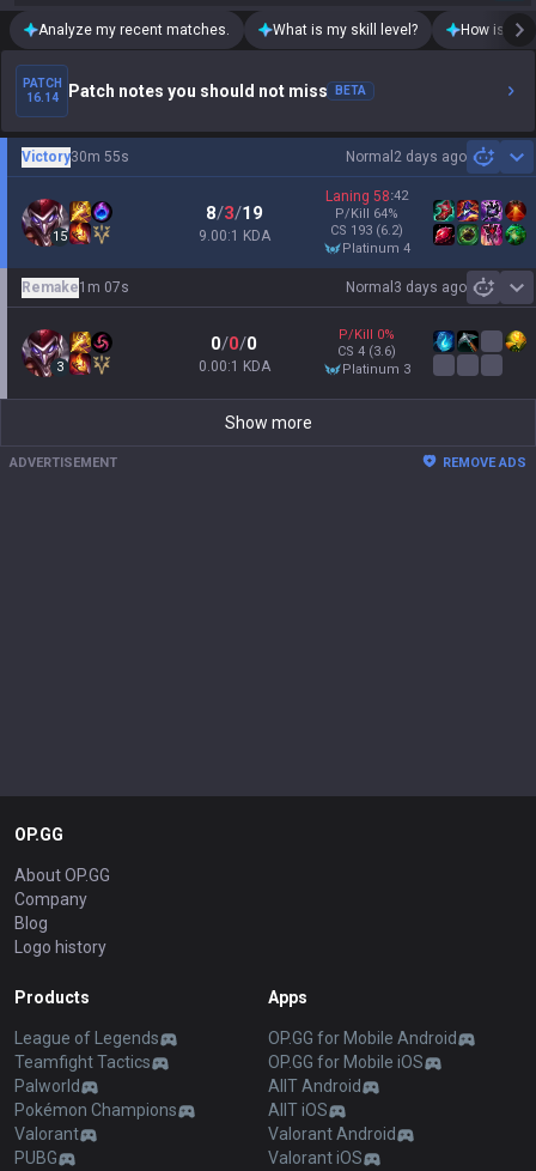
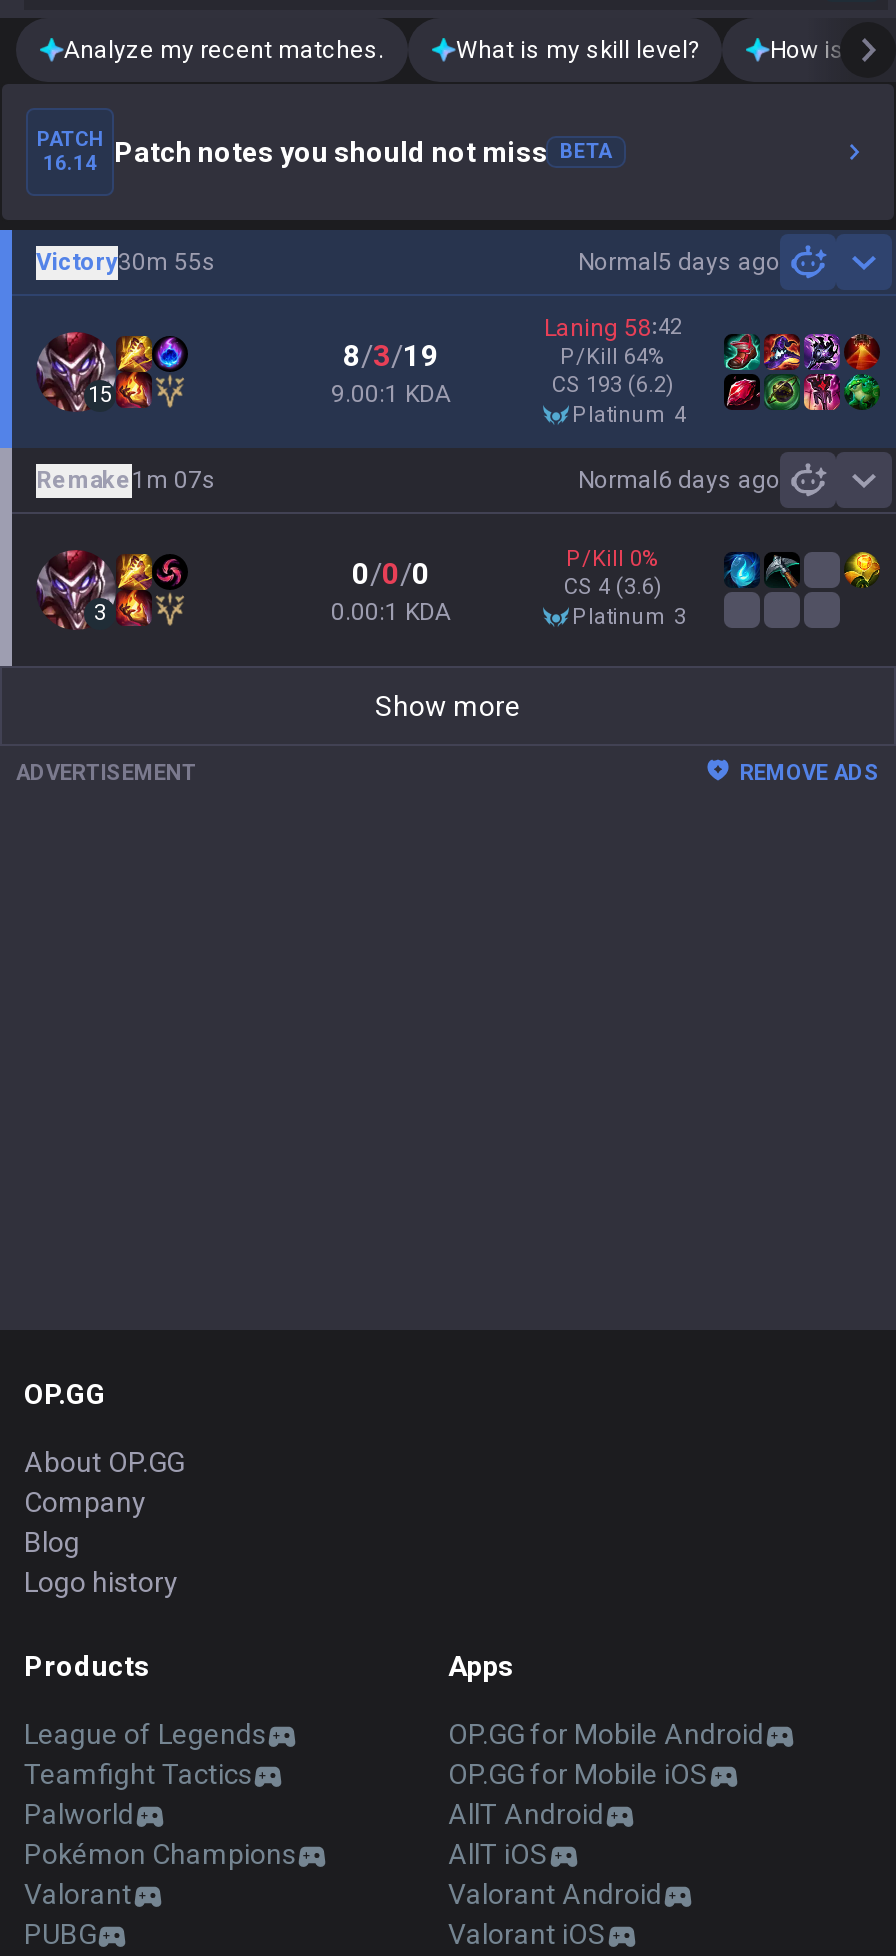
[346,148,467,165] Normal 2 days ago -> [578,247,780,276] Normal 5 days ago
[346,278,467,296] Normal 3 days ago -> [578,465,780,494] Normal 6 days ago

